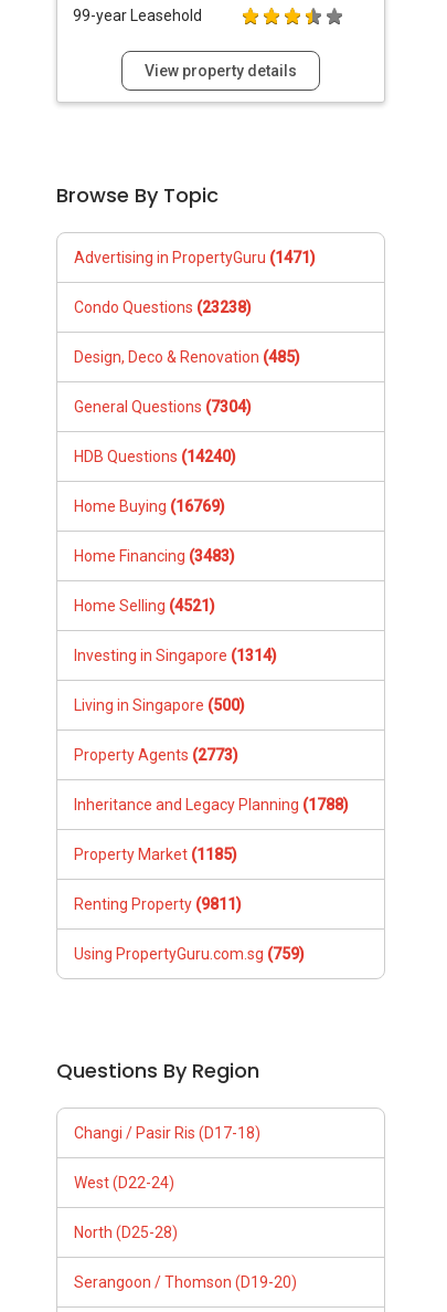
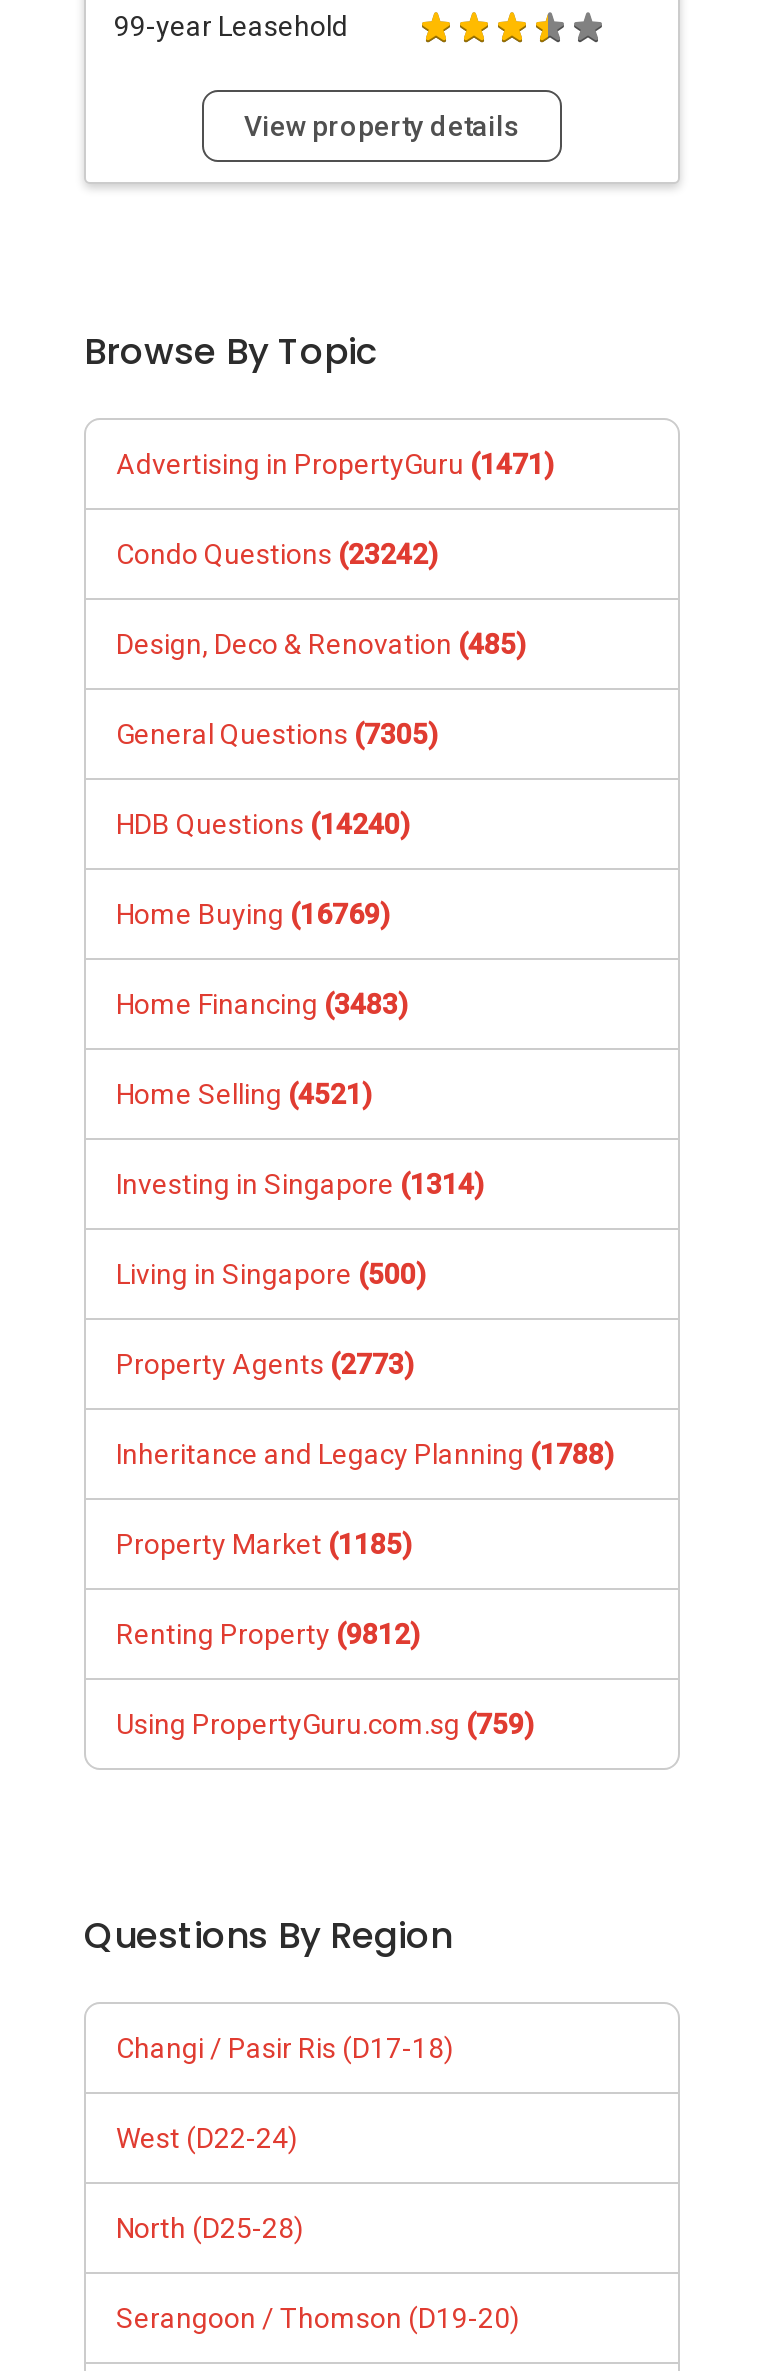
[74,298,252,316] Condo Questions (23238) -> [116,537,438,569] Condo Questions (23242)
[74,397,252,415] General Questions (7304) -> [116,717,438,749] General Questions (7305)
[74,895,242,912] Renting Property (9811) -> [116,1617,420,1649] Renting Property (9812)

